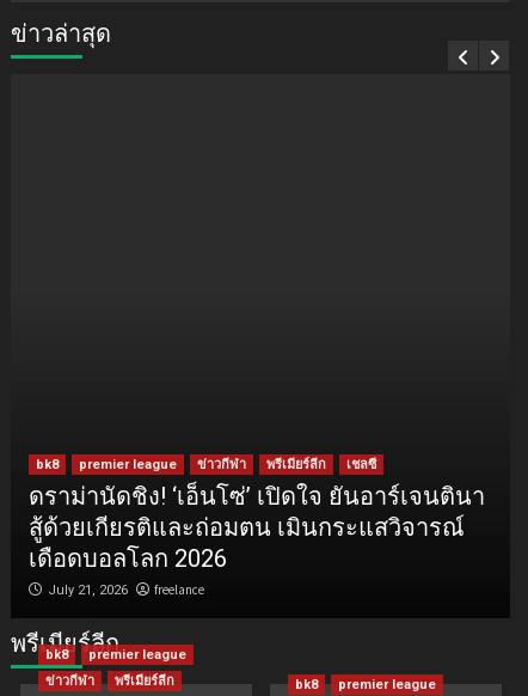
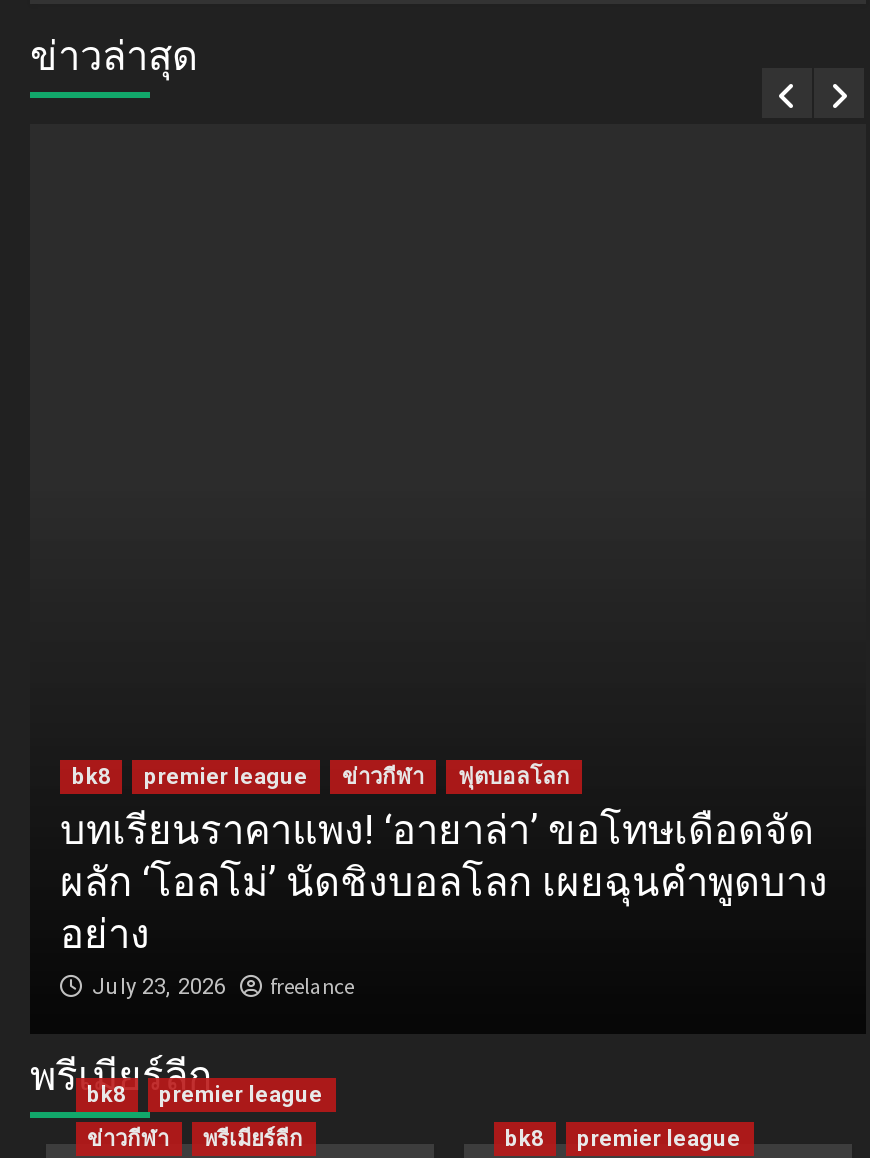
[29,456,485,598] พรีเมียร์ลีก | เชลซี | ดราม่านัดชิง! ‘เอ็นโซ่’ เปิดใจ ยันอาร์เจนตินา | สู้ด้วยเกียรติและถ่อมตน เมินกระแสวิจารณ์ | เดือดบอลโลก 2026 | July 21, 2026 -> [60,763,828,999] ฟุตบอลโลก | บทเรียนราคาแพง! ‘อายาล่า’ ขอโทษเดือดจัด | ผลัก ‘โอลโม่’ นัดชิงบอลโลก เผยฉุนคำพูดบาง | อย่าง | July 23, 2026

